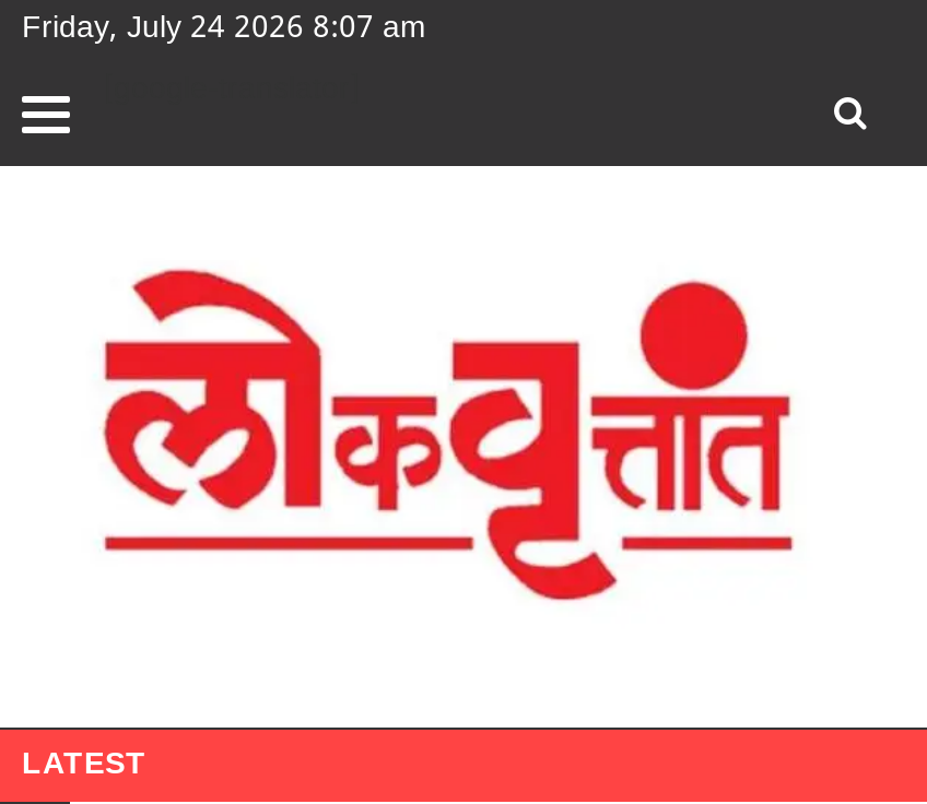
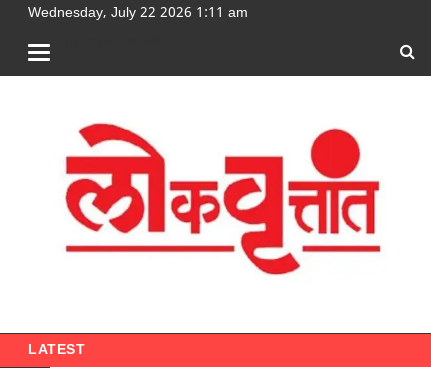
[22,9,426,50] Friday, July 24 2026 8:07 am -> [28,4,248,23] Wednesday, July 22 2026 1:11 am

